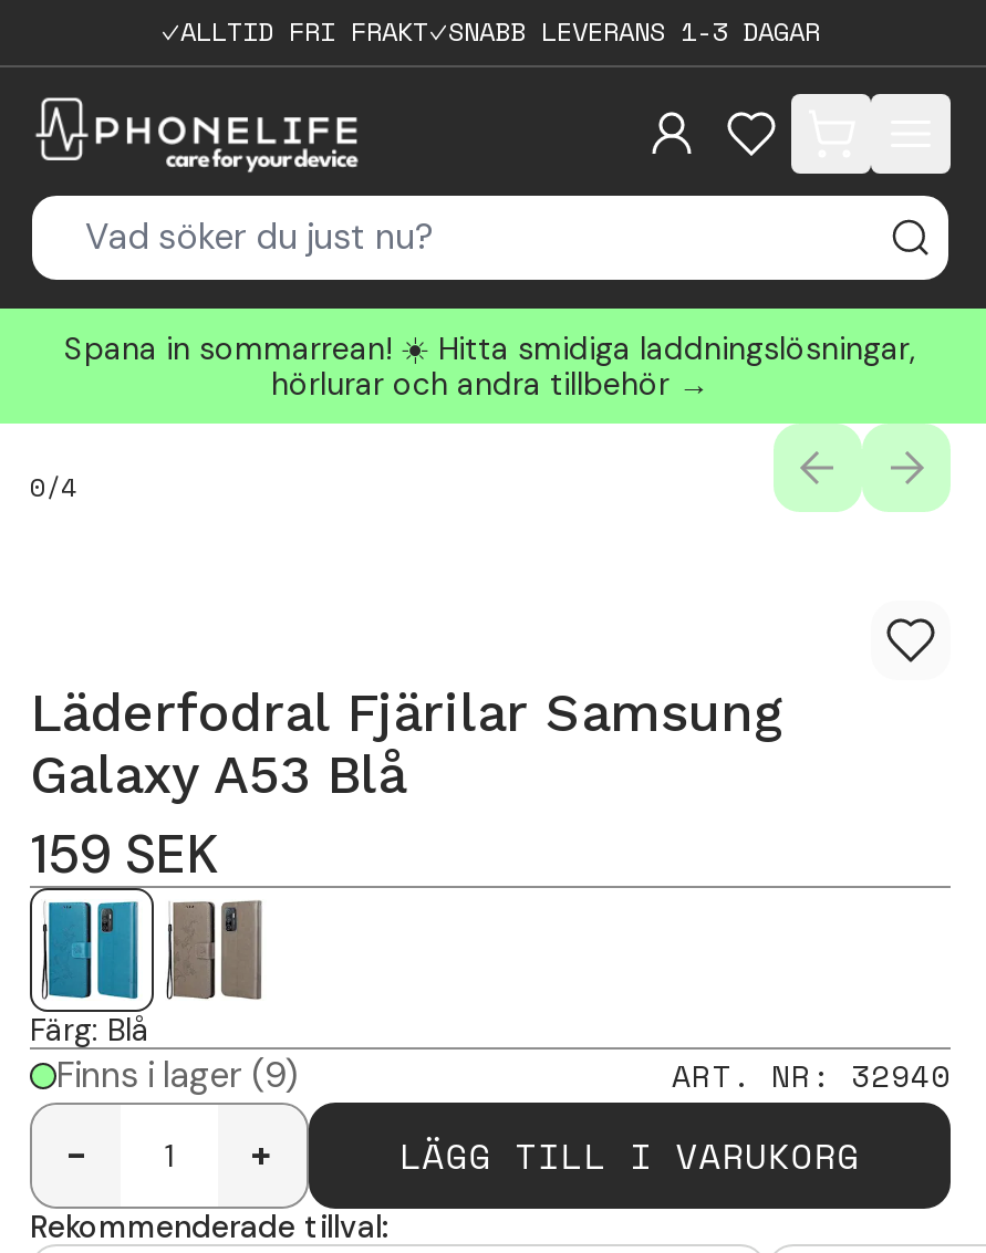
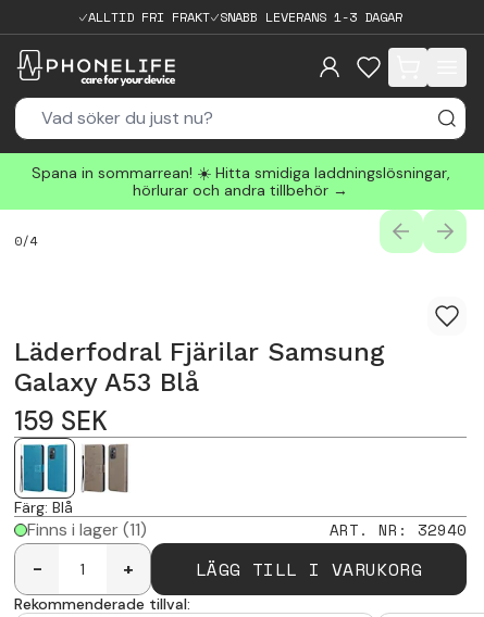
[56,1052,298,1098] Finns i lager (9) -> [27,518,147,541] Finns i lager (11)

